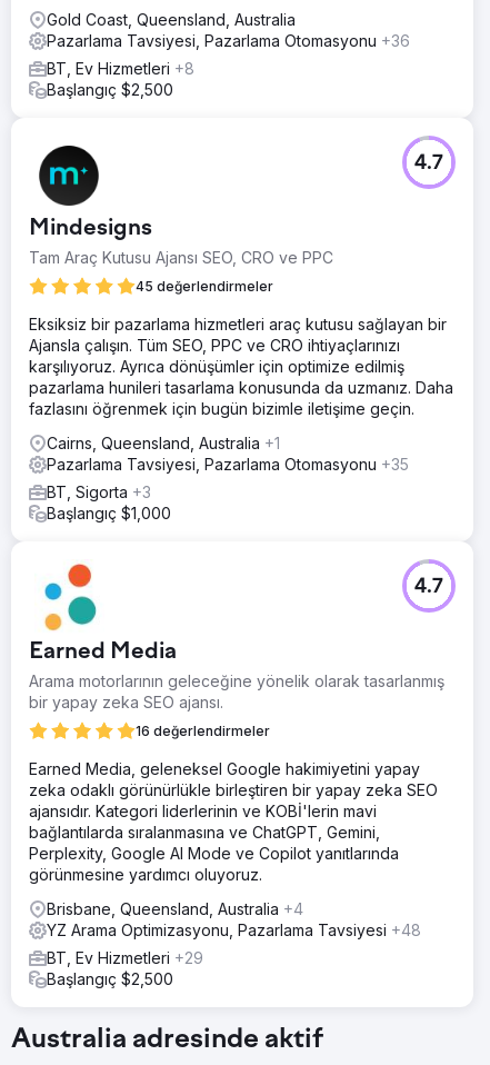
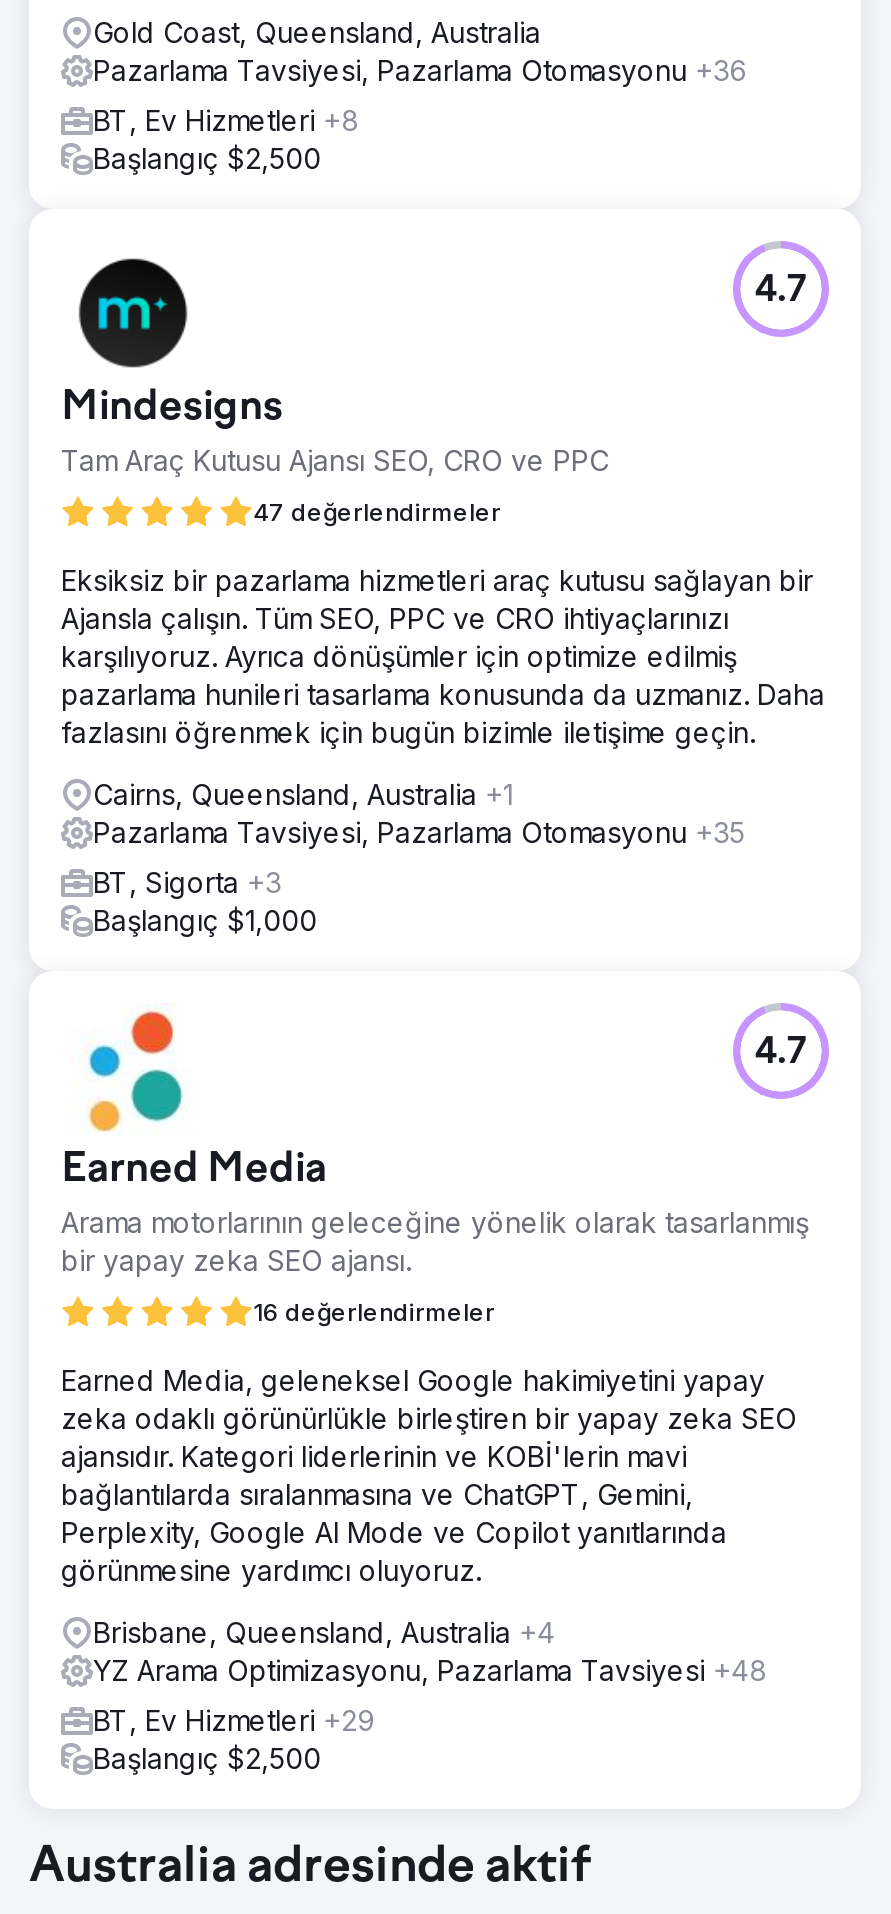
[136,278,273,295] 45 değerlendirmeler -> [253,497,501,527] 47 değerlendirmeler

